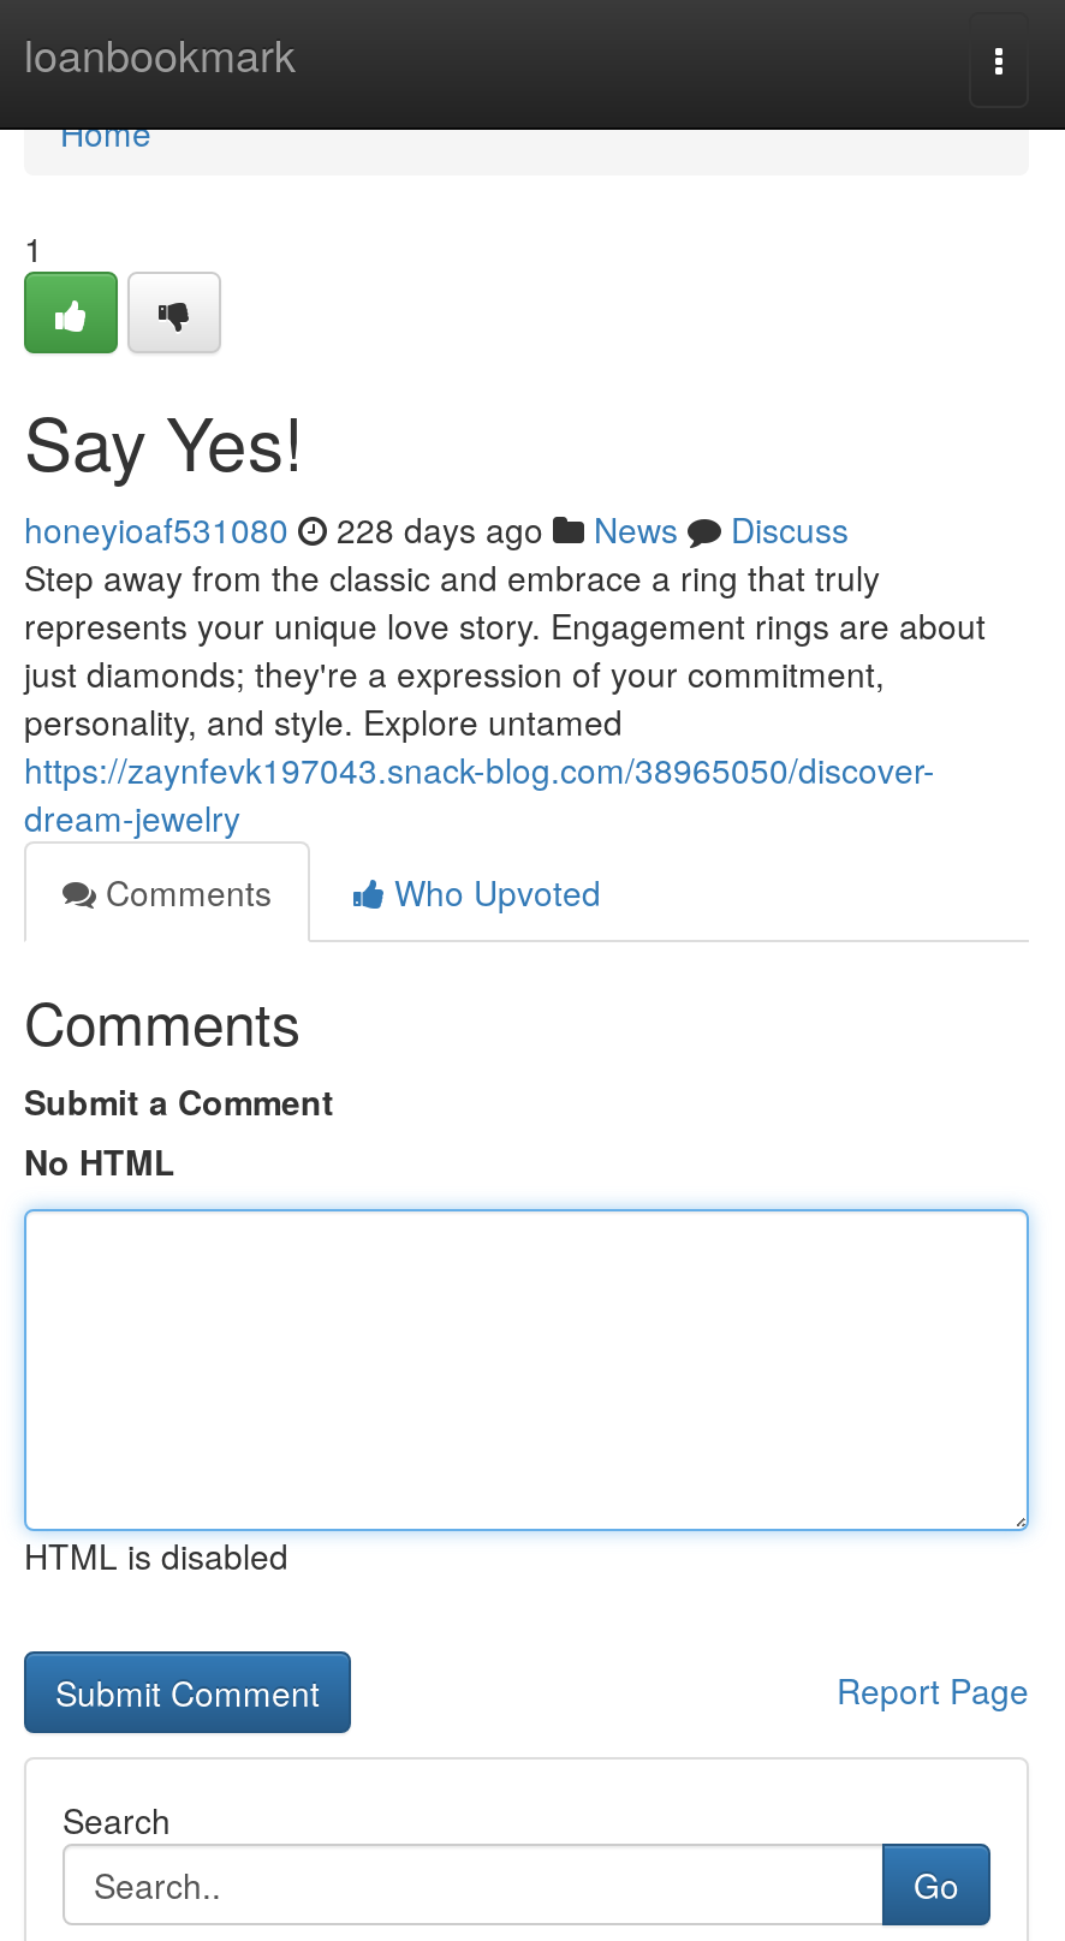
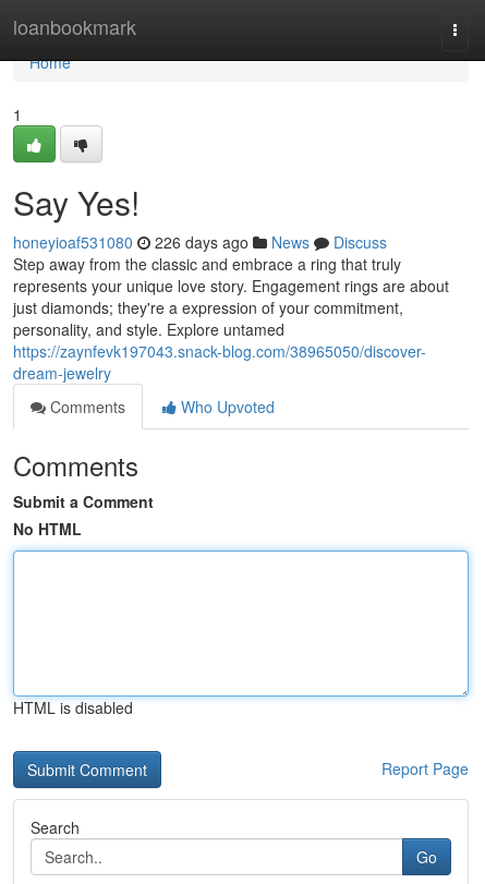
[24,505,849,553] honeyioaf531080 228 days ago News Discuss -> [13,231,387,253] honeyioaf531080 226 days ago News Discuss

